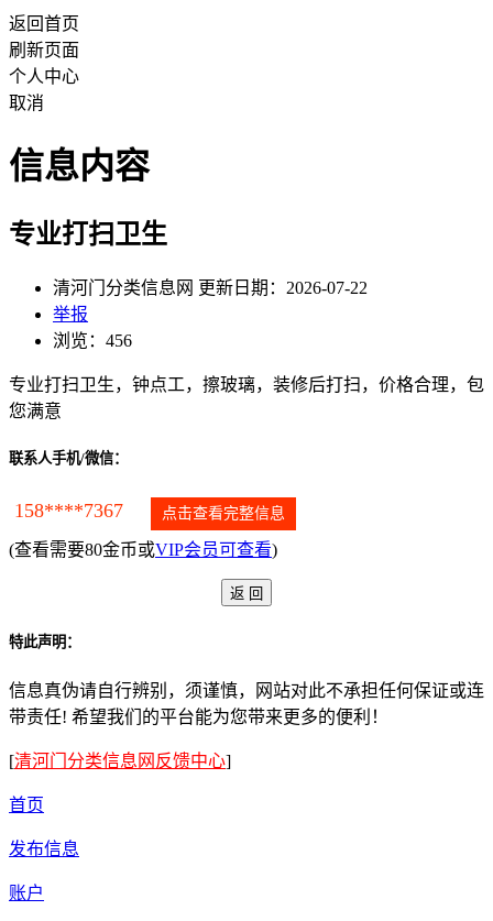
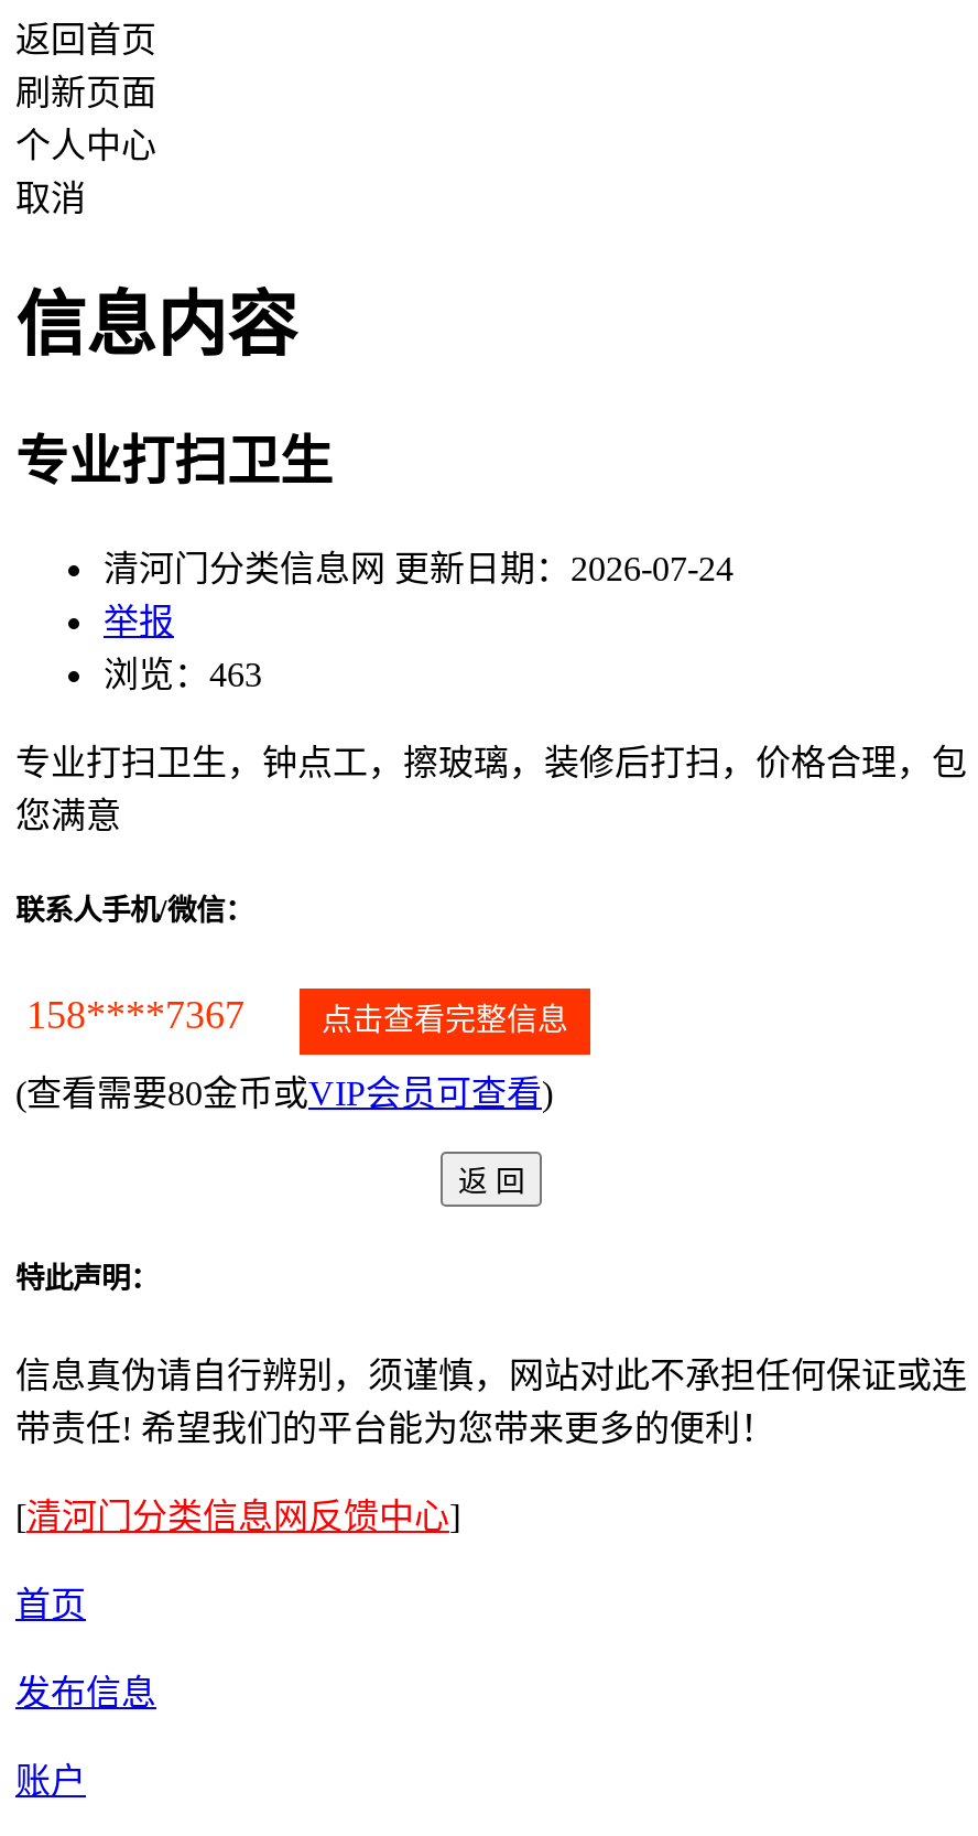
[53,278,368,297] 清河门分类信息网 更新日期：2026-07-22 -> [104,549,733,587] 清河门分类信息网 更新日期：2026-07-24
[53,331,132,350] 浏览：456 -> [104,655,262,693] 浏览：463

